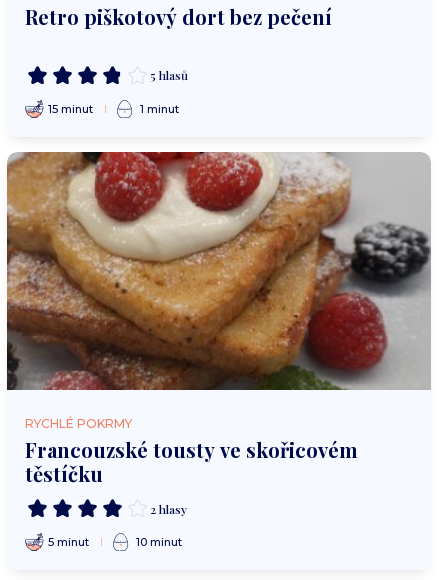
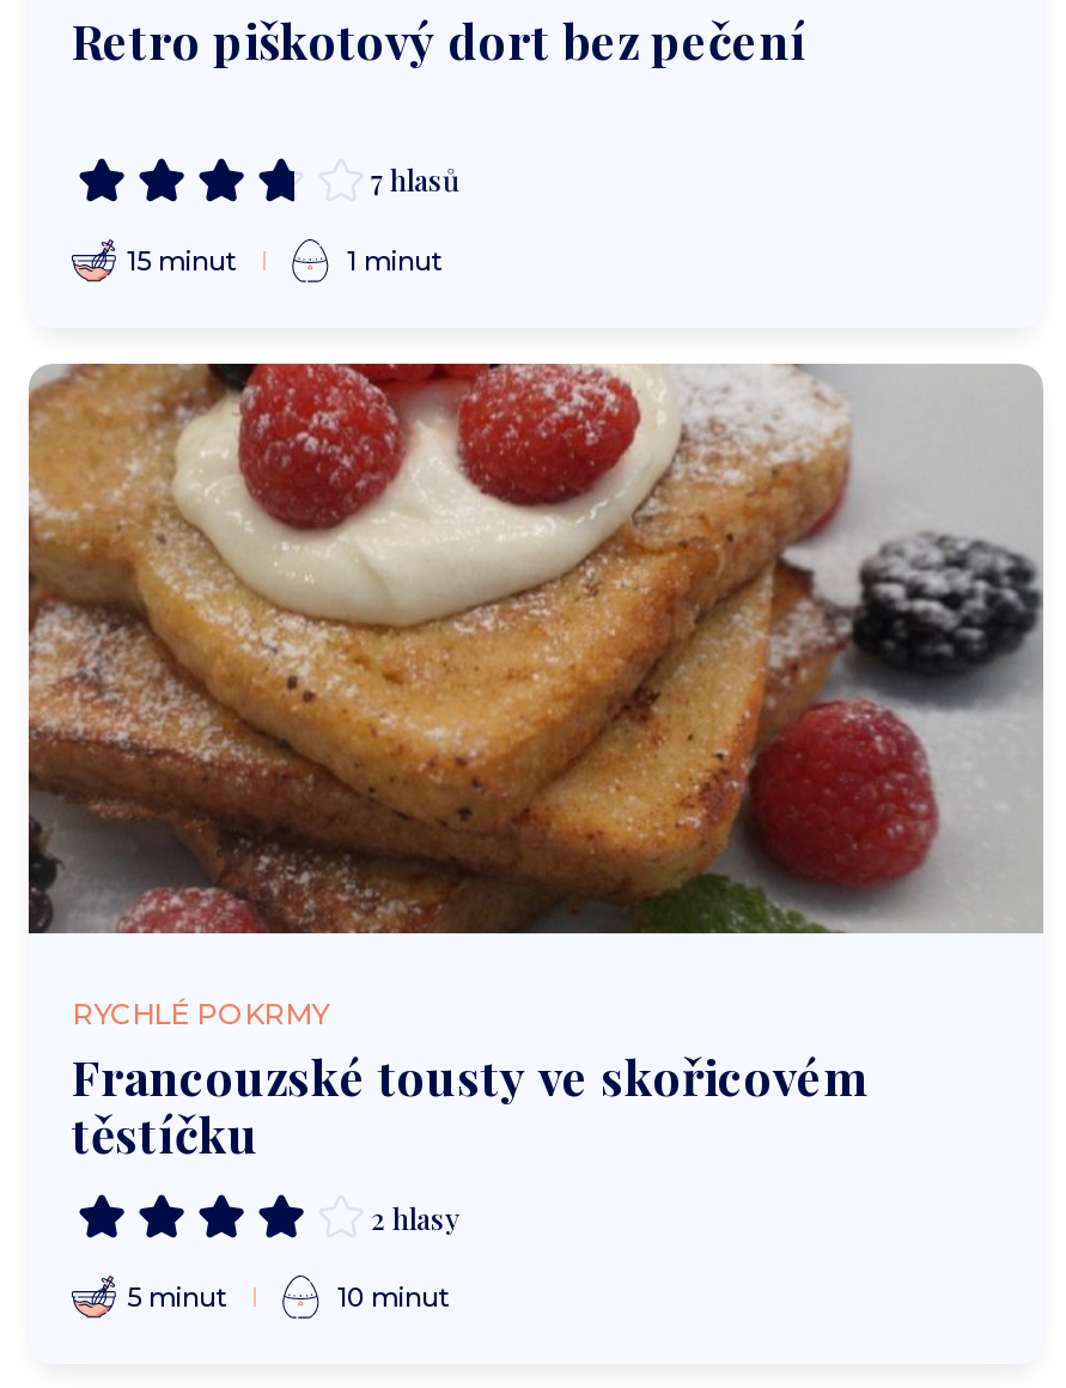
[150,67,188,83] 5 hlasů -> [371,161,459,199] 7 hlasů

